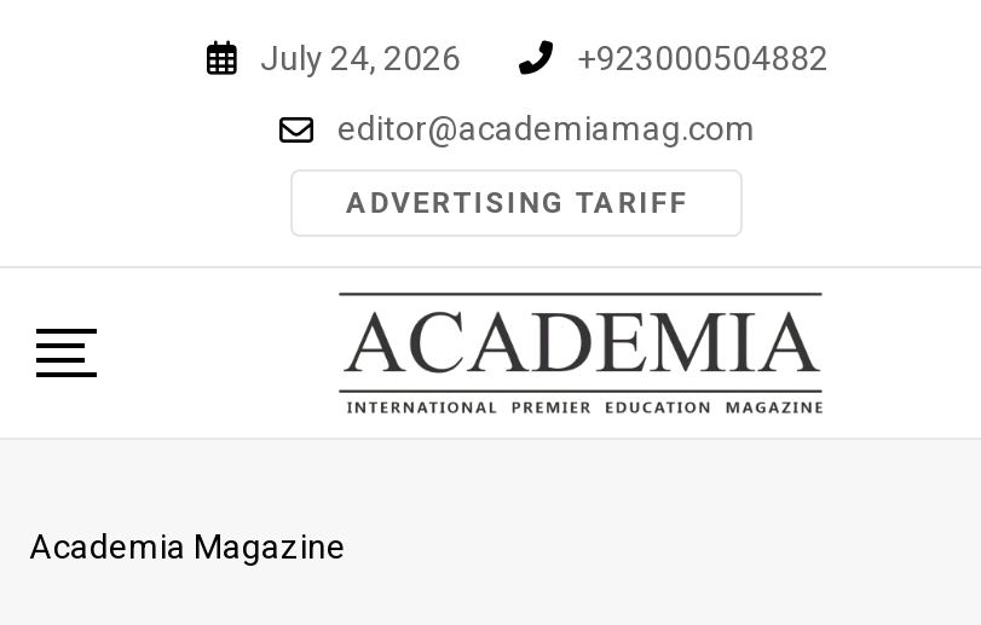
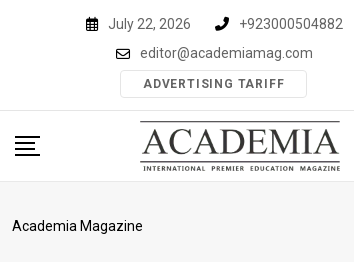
[260,37,461,76] July 24, 2026 -> [107,15,190,31] July 22, 2026

